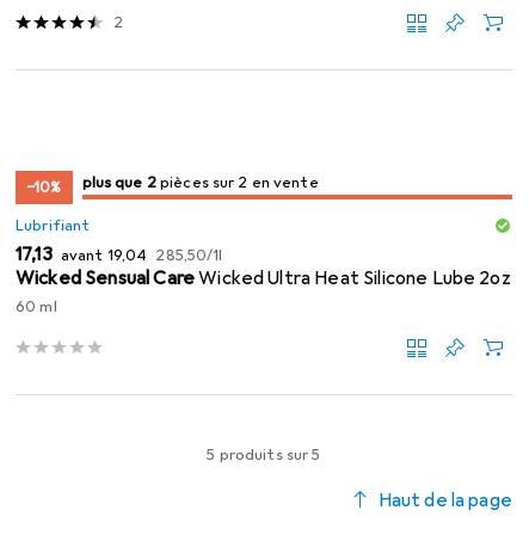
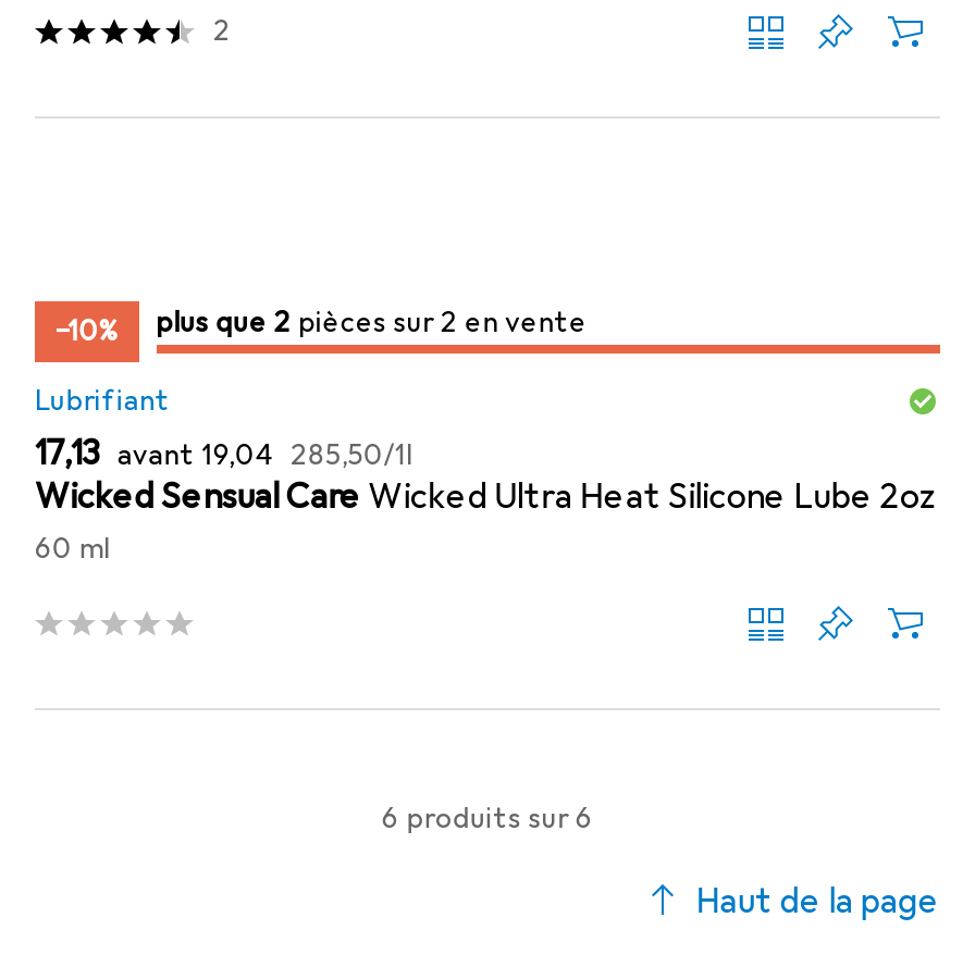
[207,446,321,465] 5 produits sur 5 -> [382,802,593,837] 6 produits sur 6

